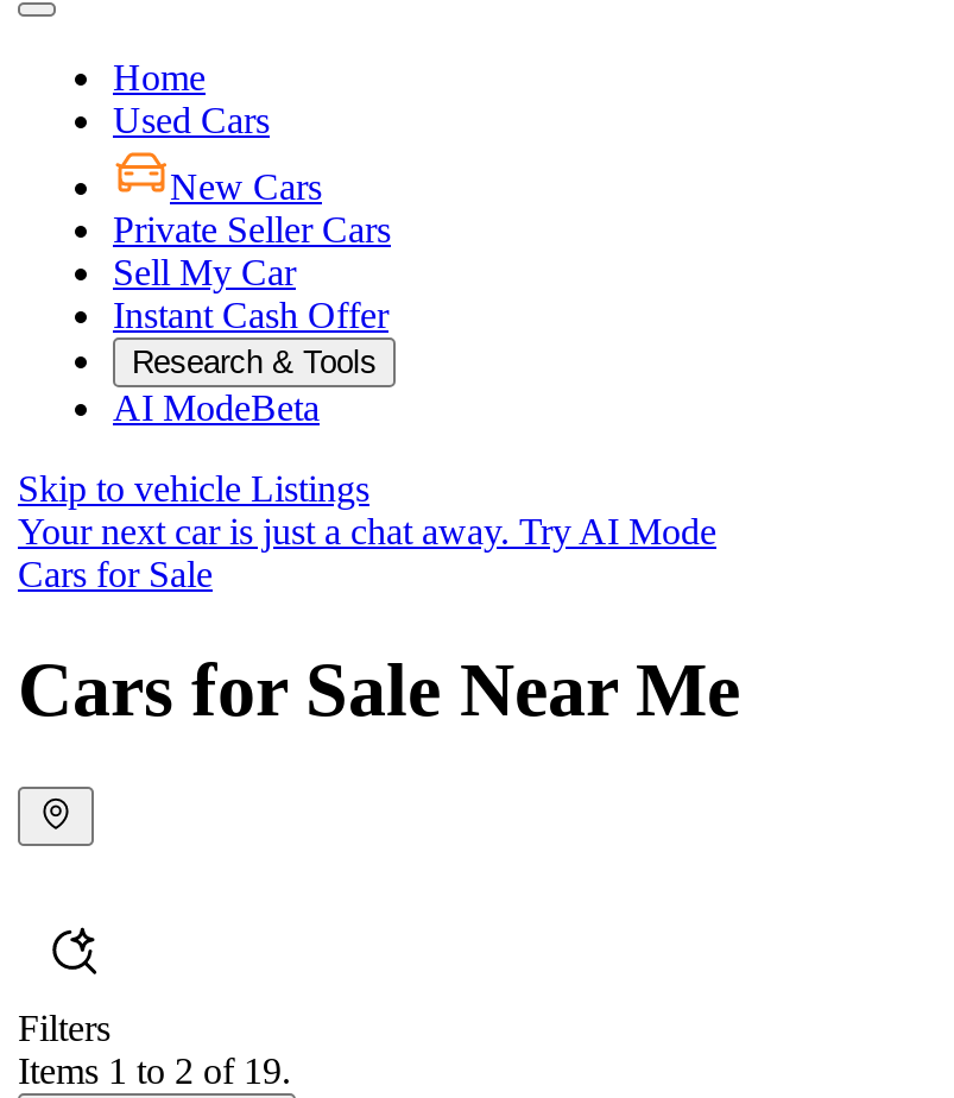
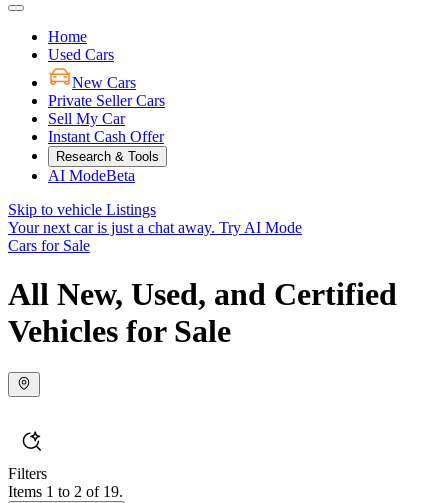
[18,648,740,733] Cars for Sale Near Me -> [8,276,397,349] All New, Used, and Certified | Vehicles for Sale

